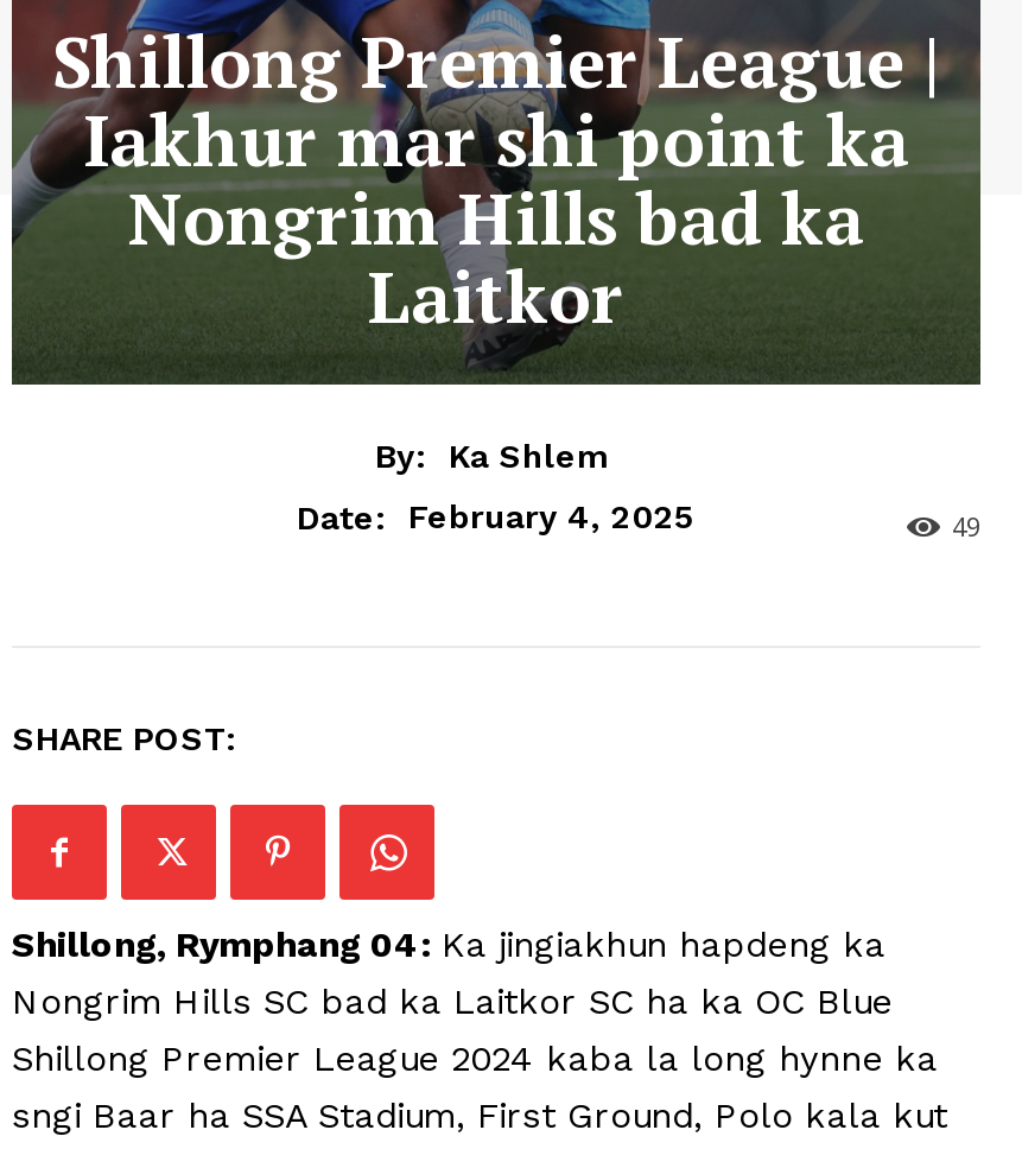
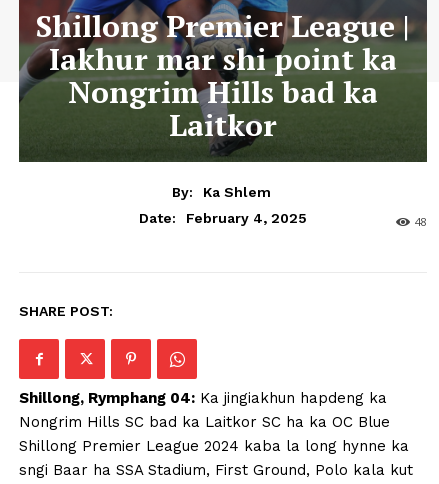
[952,508,980,544] 49 -> [415,214,427,229] 48

